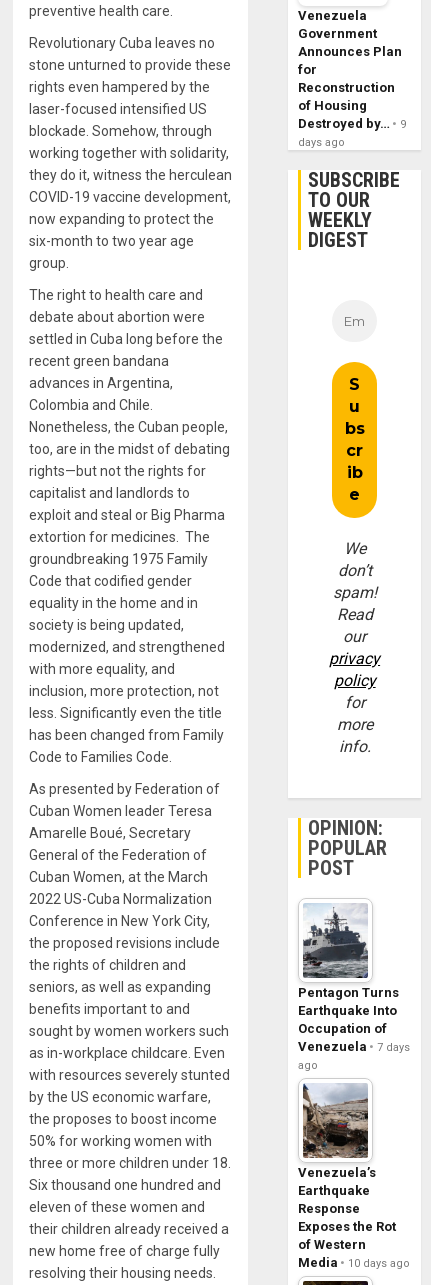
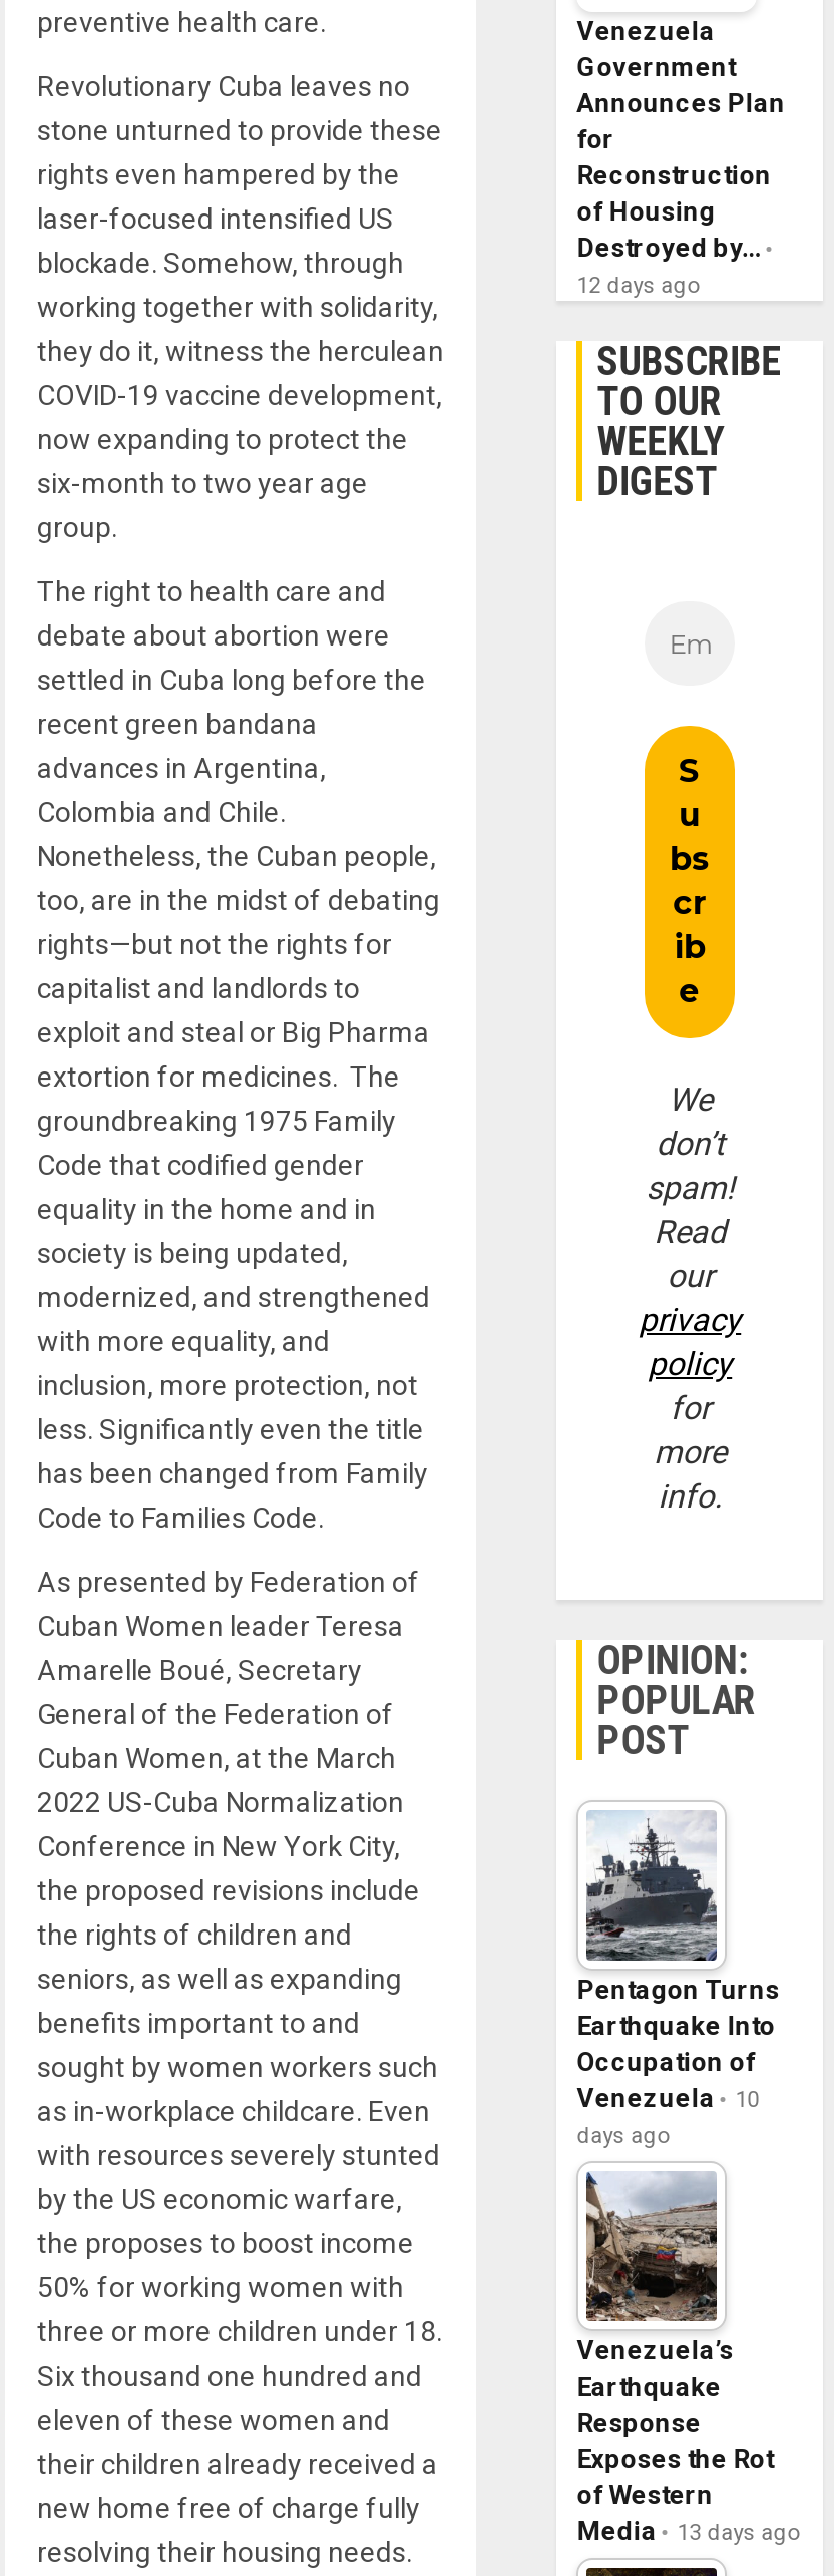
[298,118,406,149] 9 | days ago -> [577,273,701,299] 12 days ago
[298,1041,410,1072] 7 days | ago -> [577,2087,759,2150] 10 | days ago
[298,1255,410,1270] Media 10 days ago -> [577,2516,802,2547] Media 13 days ago

